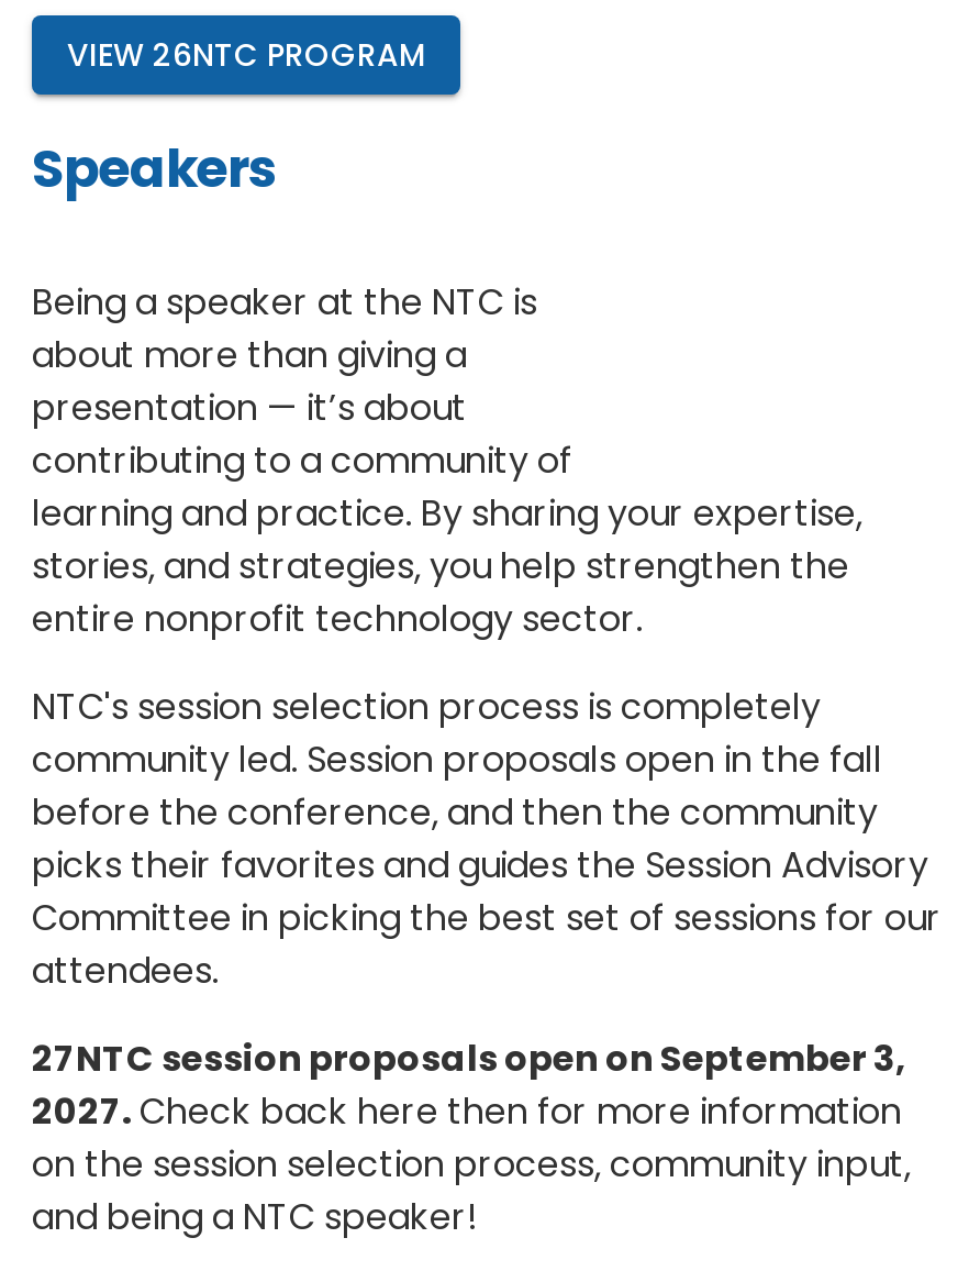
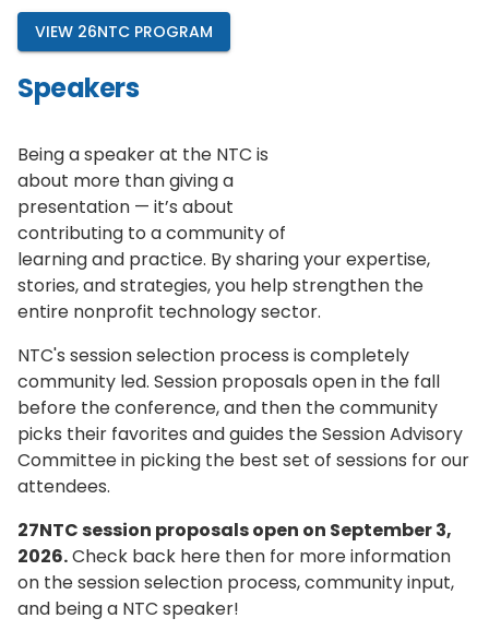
[32,1086,902,1137] 2027. Check back here then for more information -> [17,544,451,569] 2026. Check back here then for more information

